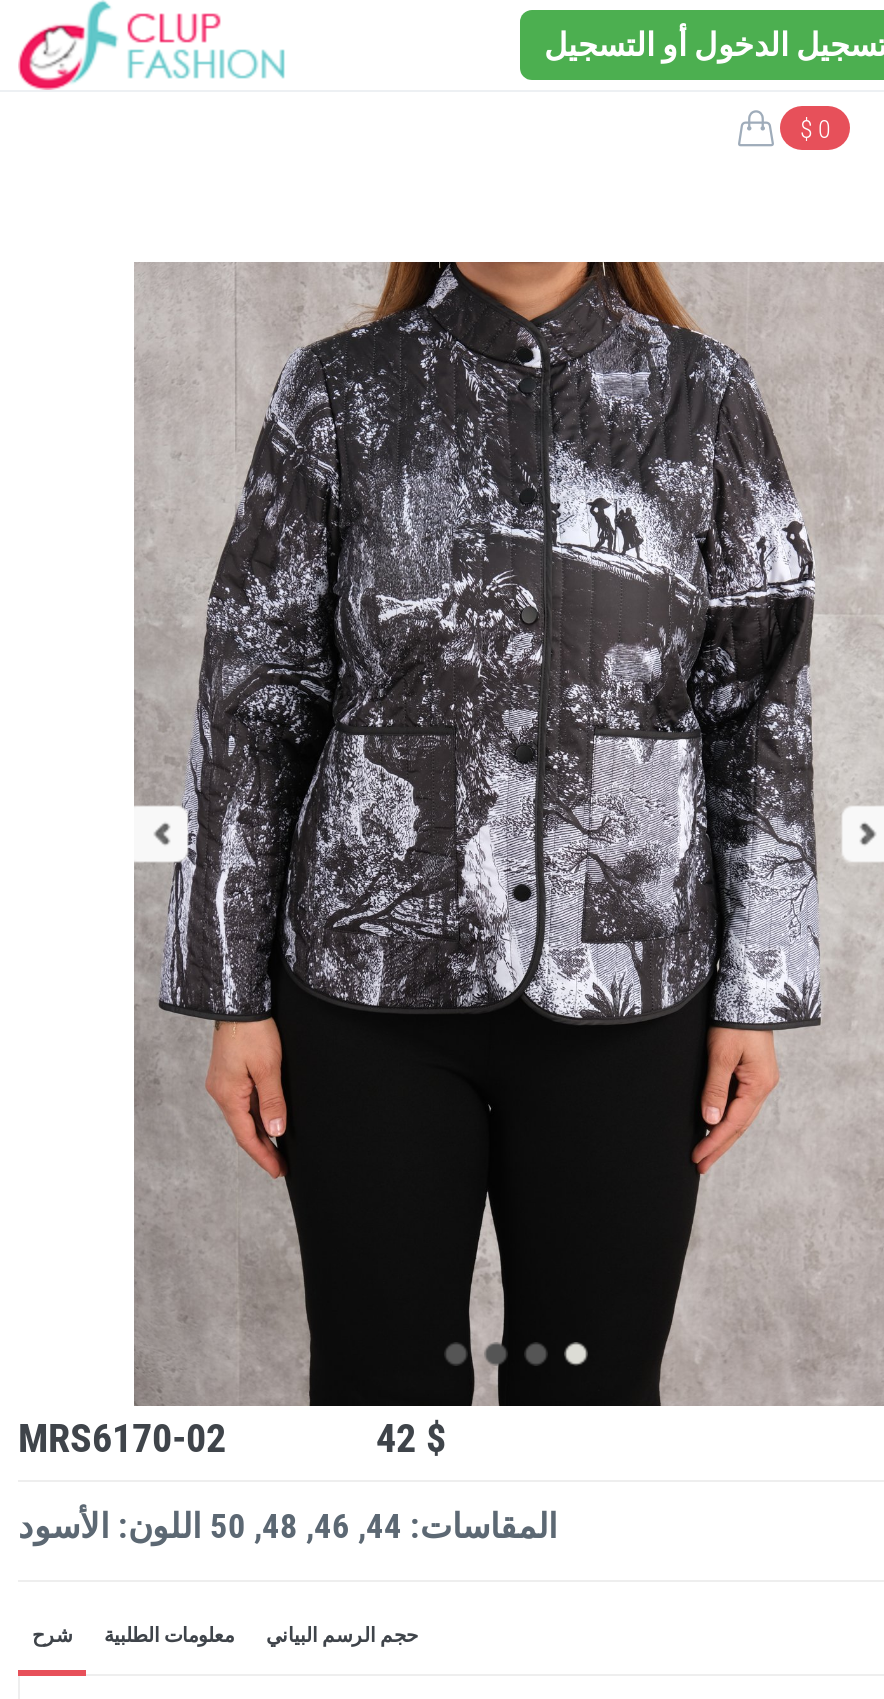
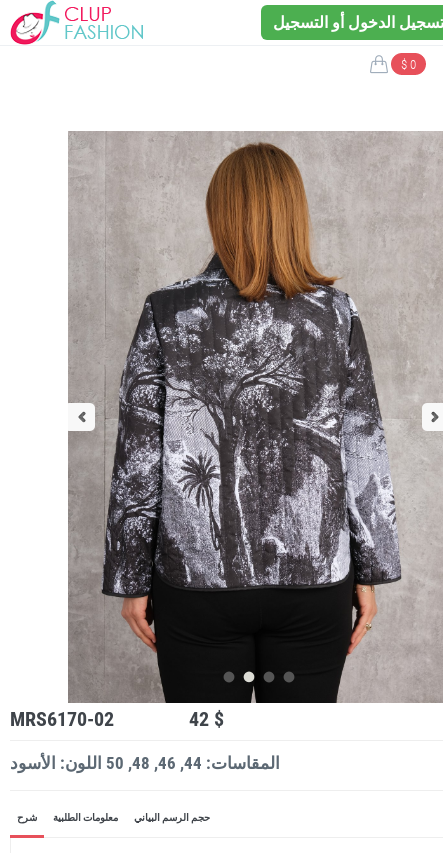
[140,262,848,1406] [image] -> [69,131,426,703] [image]

